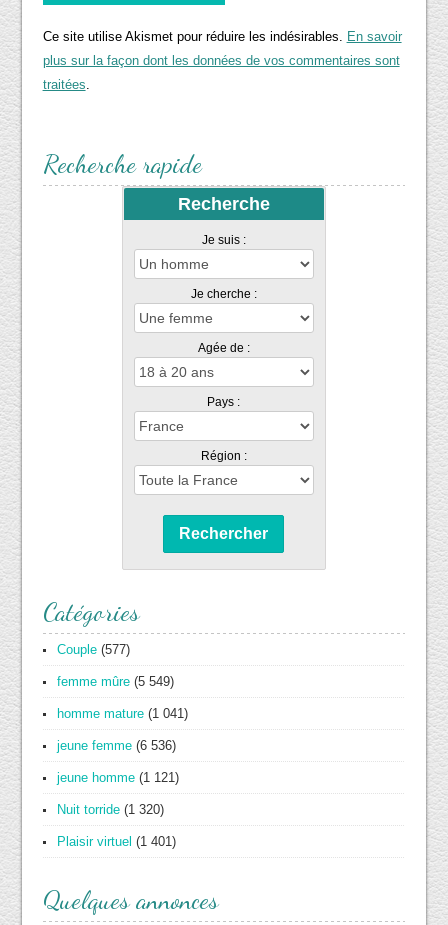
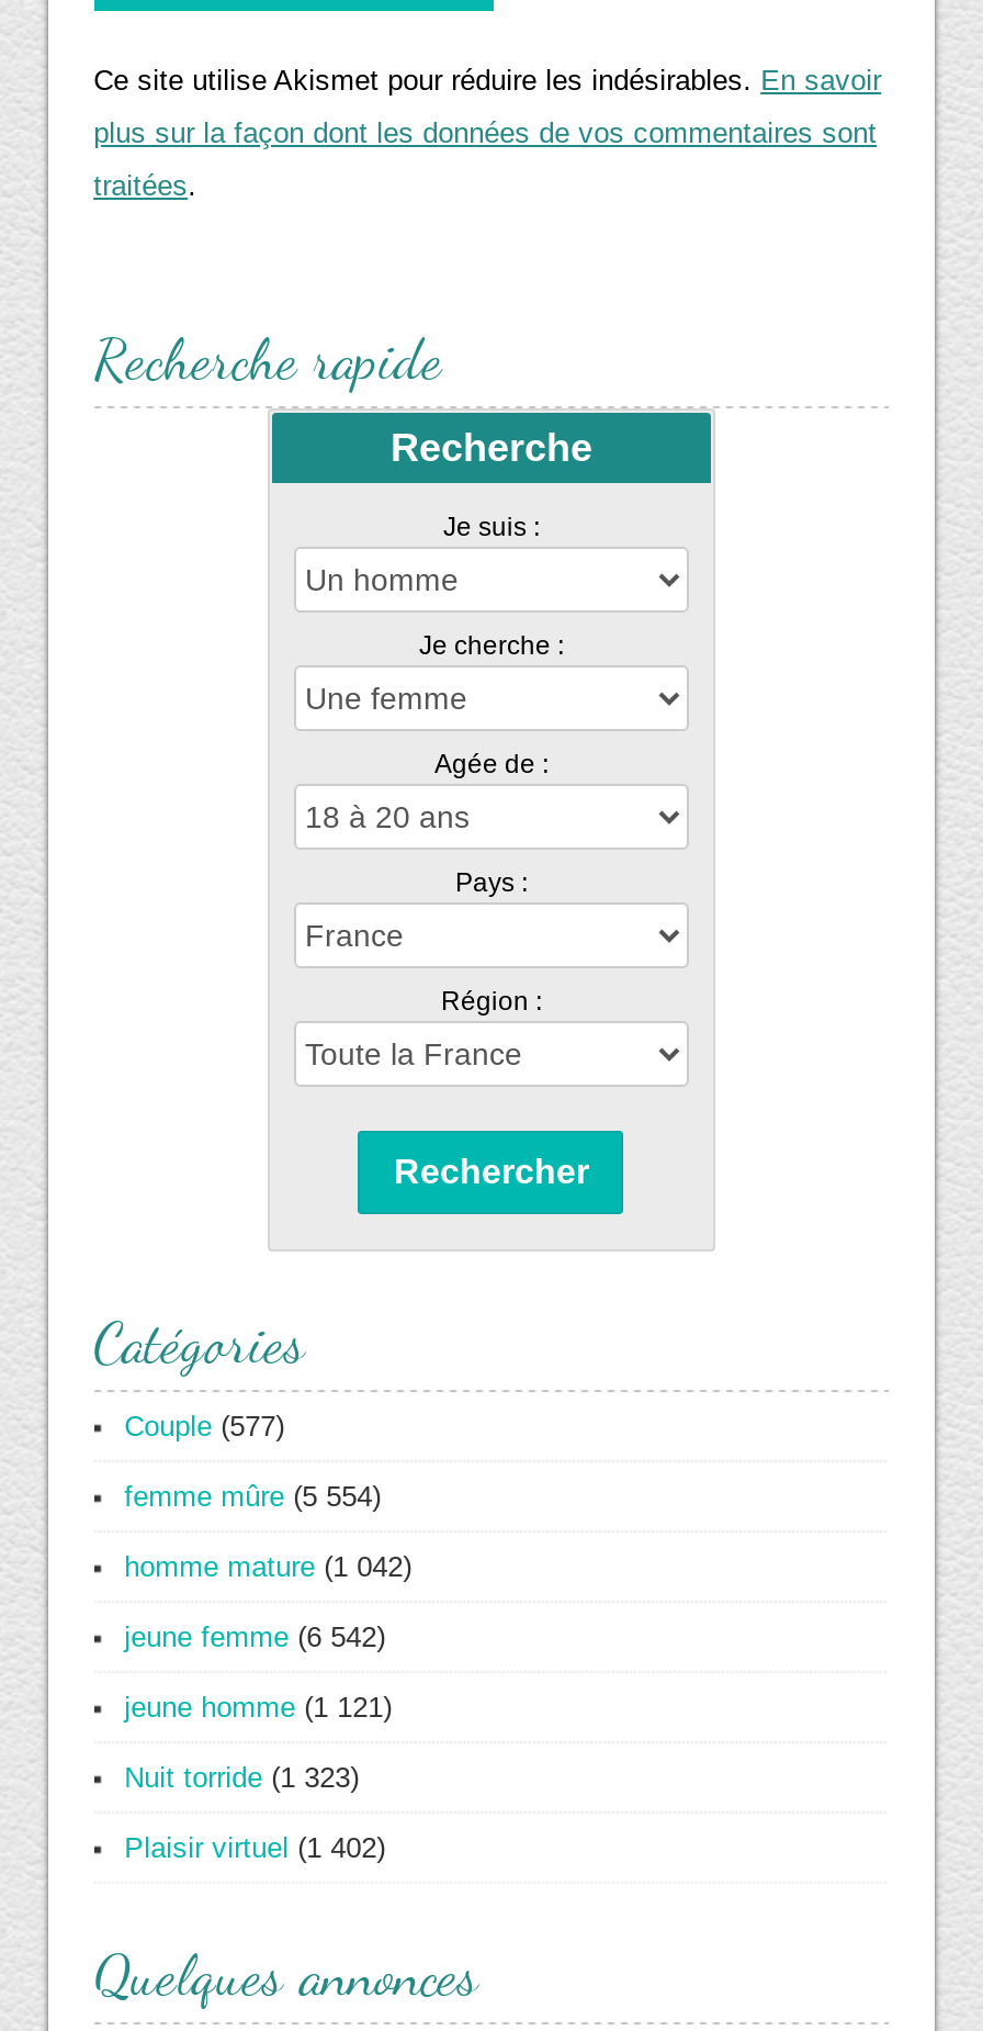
[57,674,174,689] femme mûre (5 549) -> [124,1479,381,1512] femme mûre (5 554)
[57,706,188,721] homme mature (1 041) -> [124,1549,412,1582] homme mature (1 042)
[57,738,176,753] jeune femme (6 536) -> [124,1620,385,1653] jeune femme (6 542)
[57,802,164,817] Nuit torride (1 320) -> [124,1760,359,1793] Nuit torride (1 323)
[57,834,176,849] Plaisir virtuel (1 401) -> [124,1831,385,1863] Plaisir virtuel (1 402)

